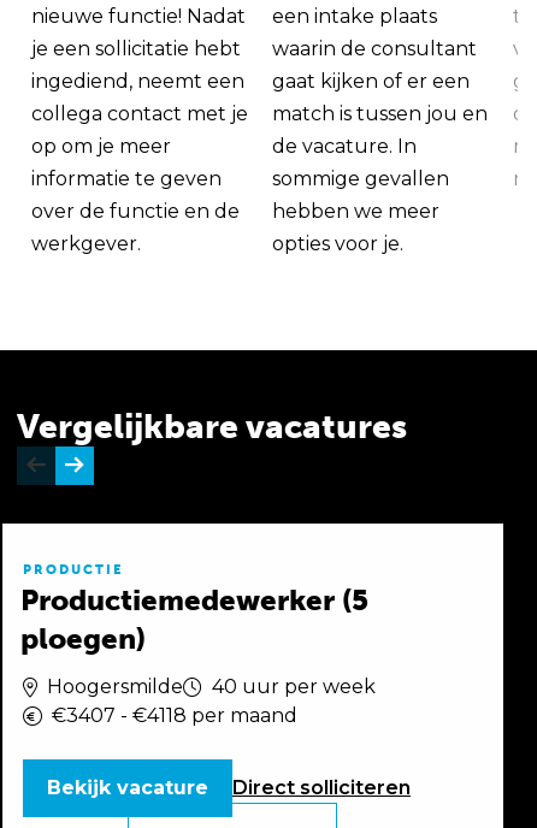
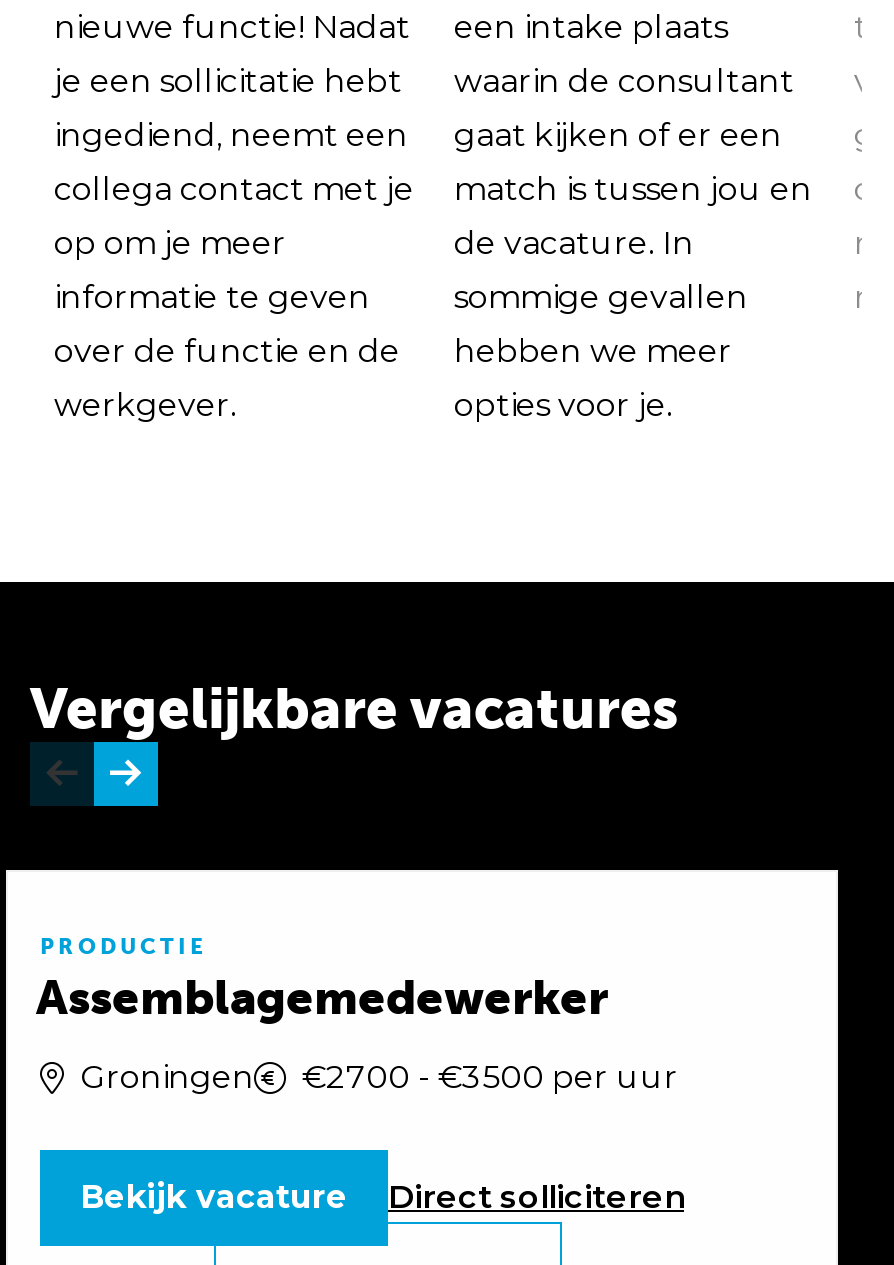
[20,582,368,656] Productiemedewerker (5 | ploegen) -> [36,968,608,1026] Assemblagemedewerker
[47,675,376,727] Hoogersmilde | 40 uur per week | €3407 - €4118 per maand -> [80,1058,678,1096] Groningen | €2700 - €3500 per uur

